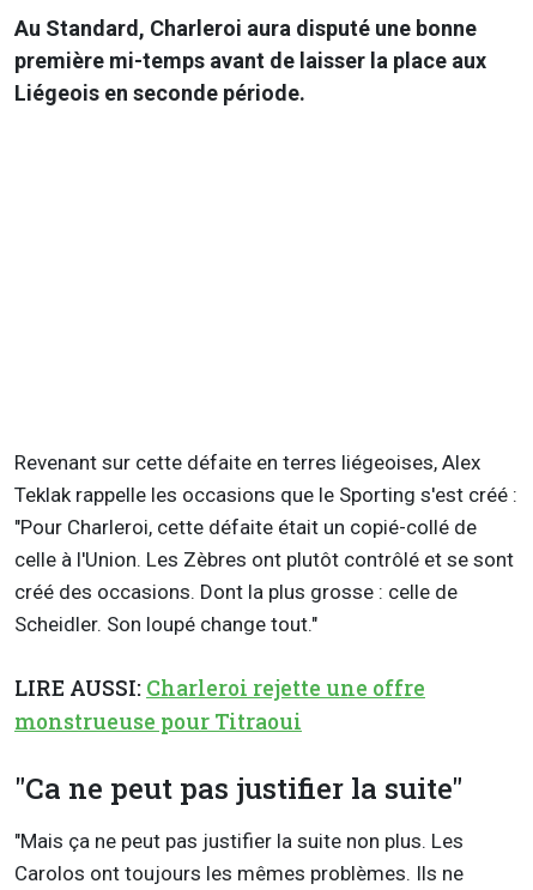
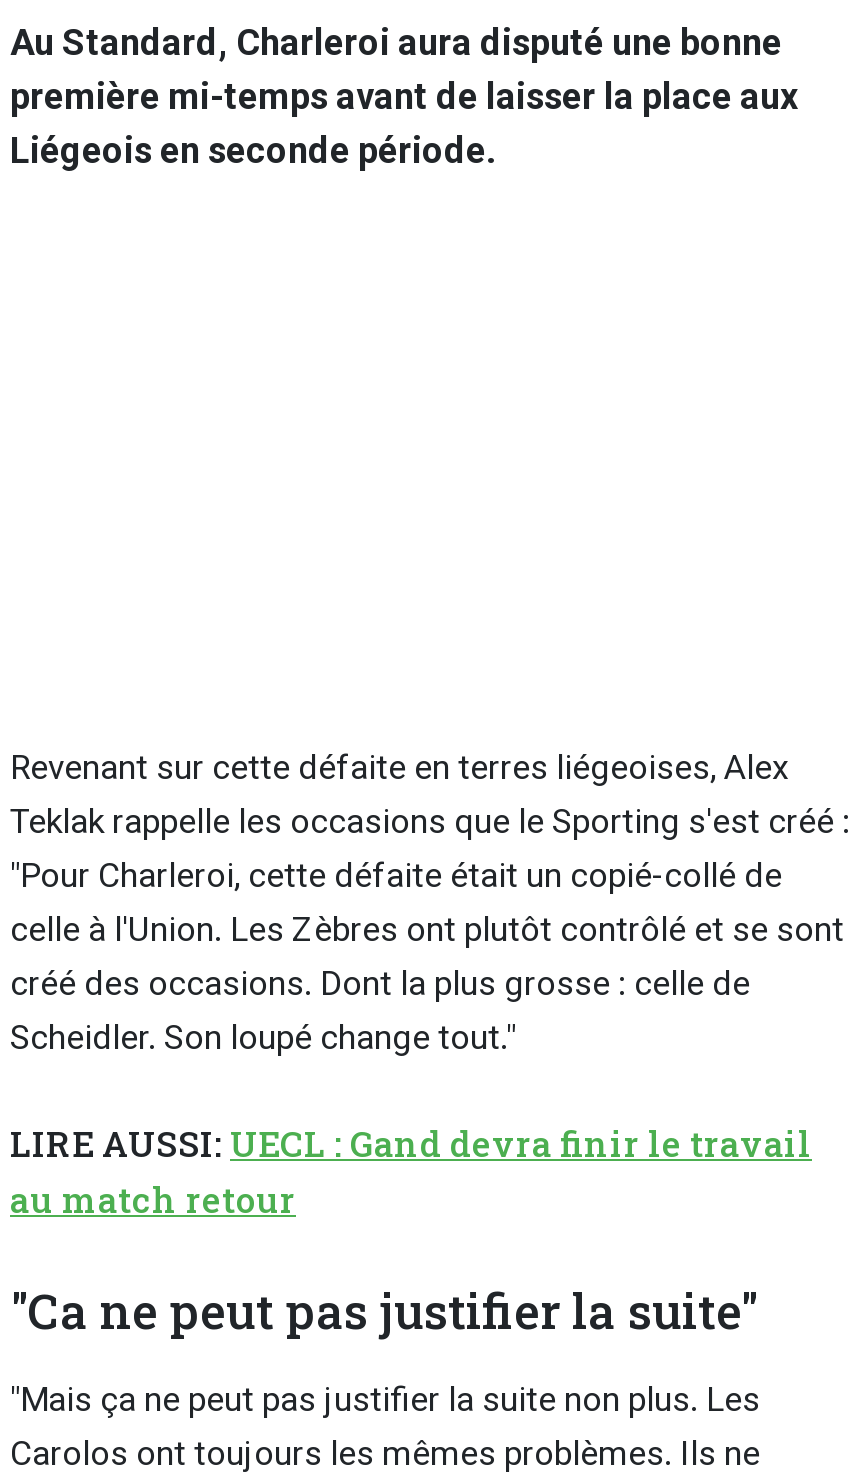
[14,674,425,735] LIRE AUSSI: Charleroi rejette une offre | monstrueuse pour Titraoui -> [10,1121,812,1223] LIRE AUSSI: UECL : Gand devra finir le travail | au match retour

